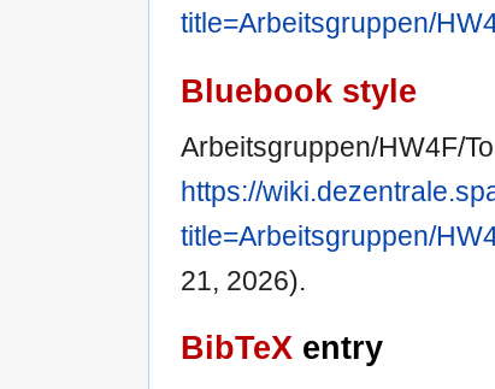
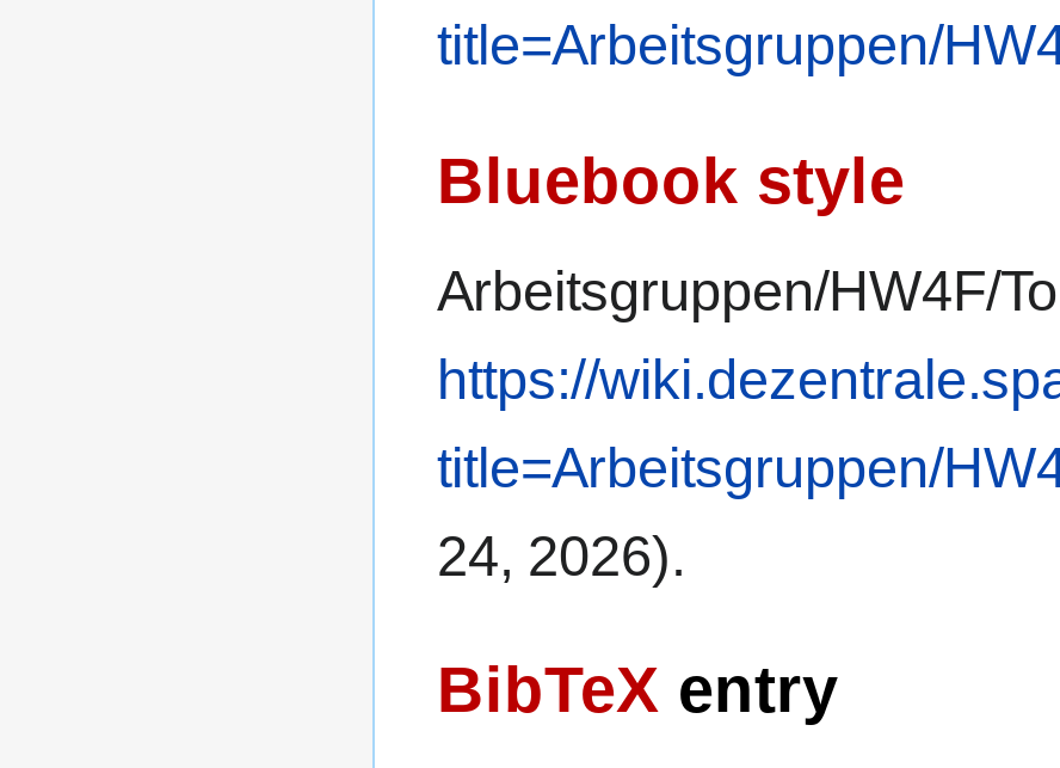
[181,264,306,296] 21, 2026). -> [437,525,685,587] 24, 2026).

